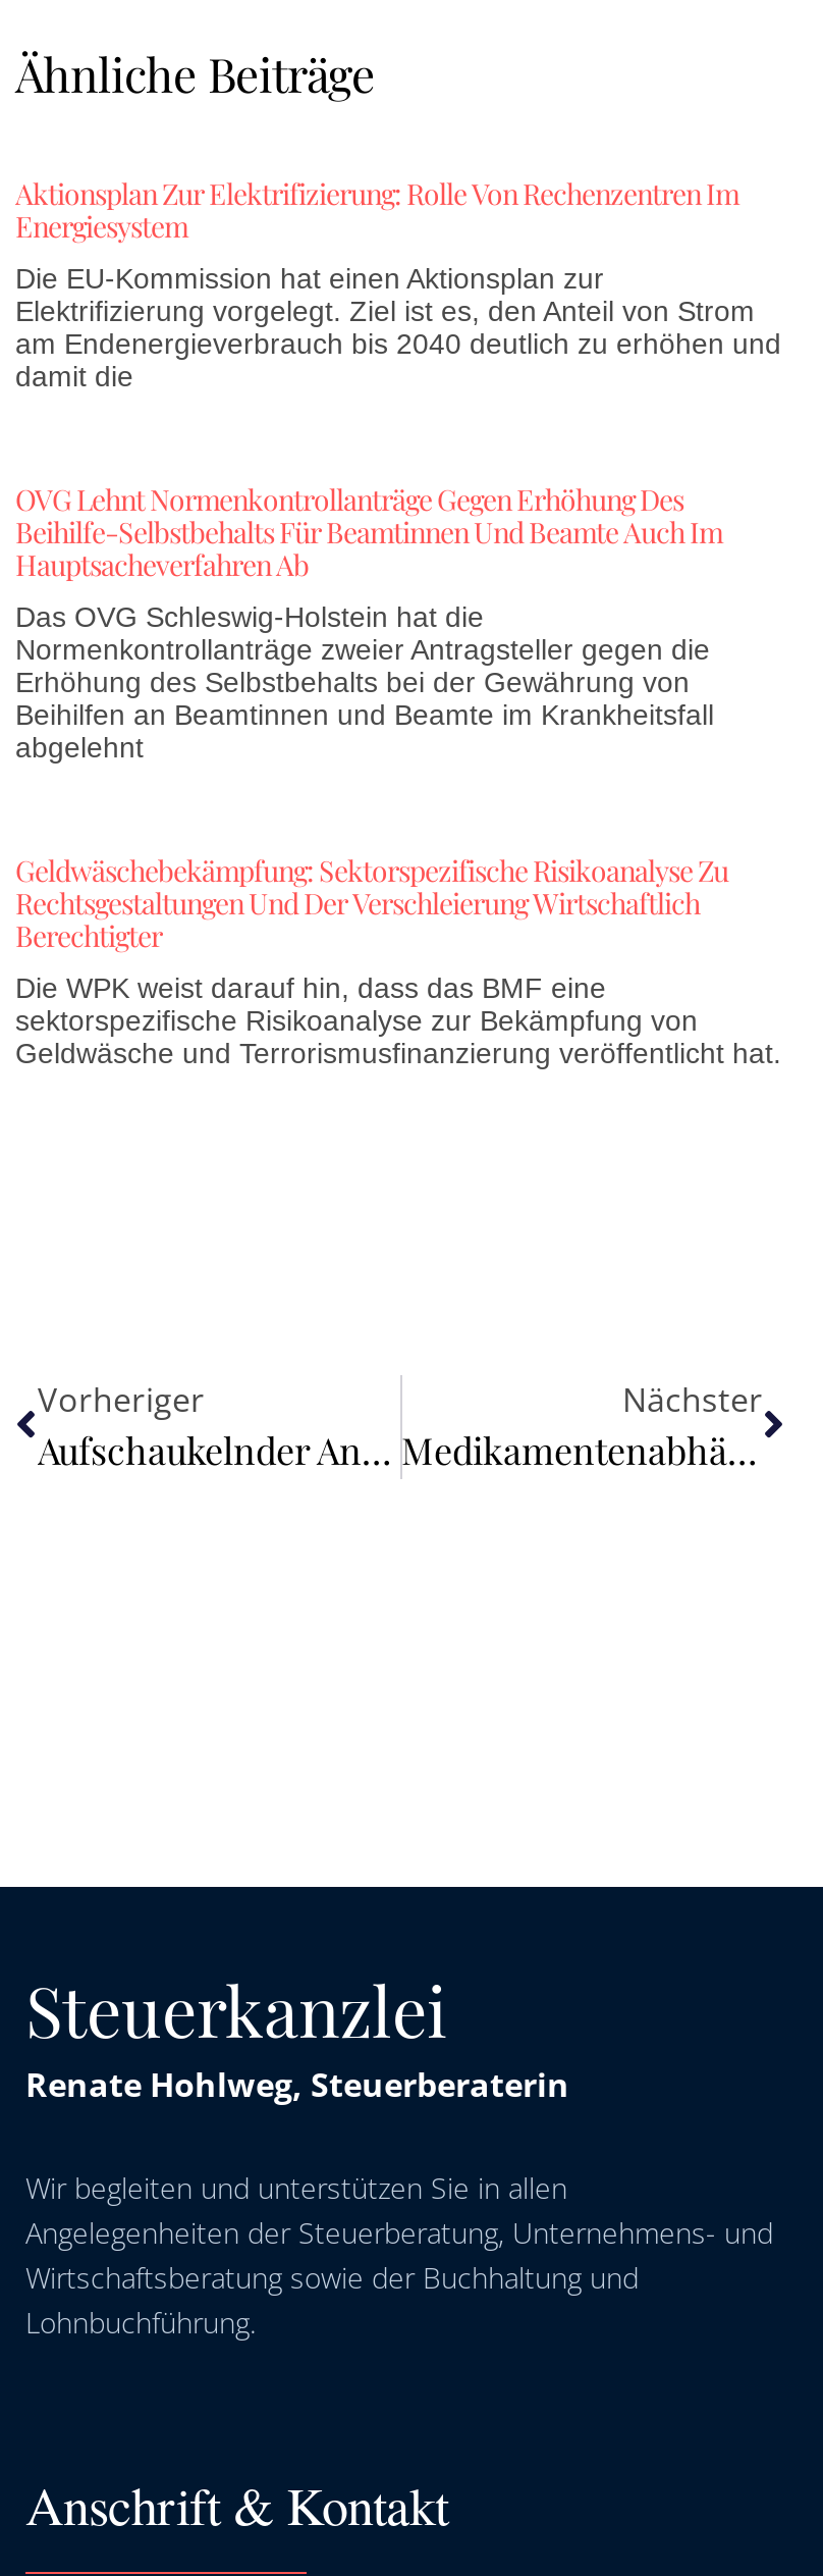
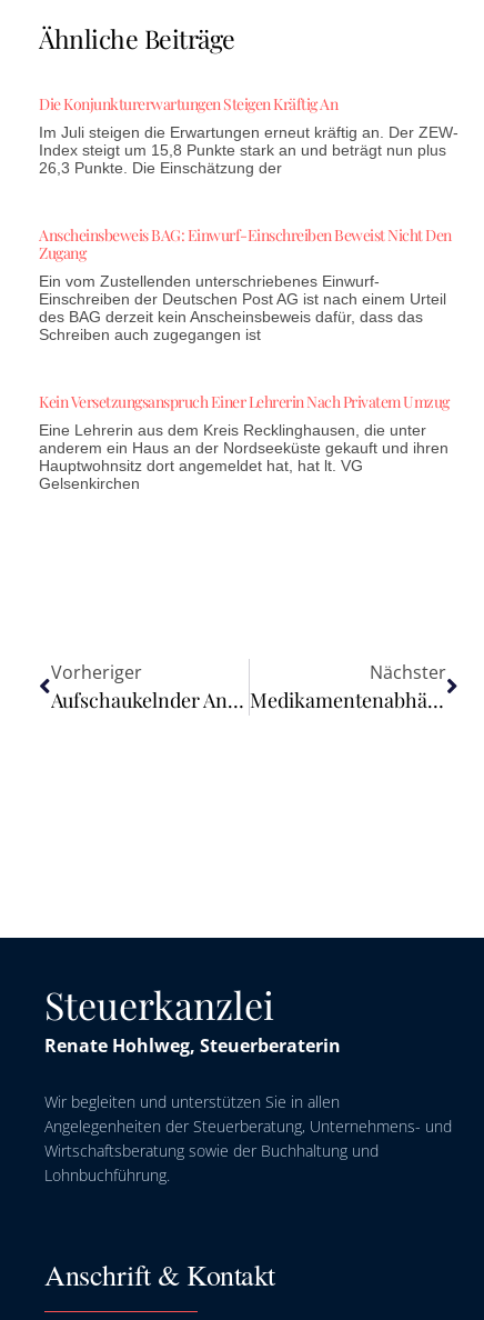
[15,175,781,393] Aktionsplan Zur Elektrifizierung: Rolle Von Rechenzentren Im | Energiesystem | Die EU-Kommission hat einen Aktionsplan zur | Elektrifizierung vorgelegt. Ziel ist es, den Anteil von Strom | am Endenergieverbrauch bis 2040 deutlich zu erhöhen und | damit die -> [39,94,458,177] Die Konjunkturerwartungen Steigen Kräftig An | Im Juli steigen die Erwartungen erneut kräftig an. Der ZEW- | Index steigt um 15,8 Punkte stark an und beträgt nun plus | 26,3 Punkte. Die Einschätzung der
[15,481,722,764] OVG Lehnt Normenkontrollanträge Gegen Erhöhung Des | Beihilfe-Selbstbehalts Für Beamtinnen Und Beamte Auch Im | Hauptsacheverfahren Ab | Das OVG Schleswig-Holstein hat die | Normenkontrollanträge zweier Antragsteller gegen die | Erhöhung des Selbstbehalts bei der Gewährung von | Beihilfen an Beamtinnen und Beamte im Krankheitsfall | abgelehnt -> [39,225,451,344] Anscheinsbeweis BAG: Einwurf-Einschreiben Beweist Nicht Den | Zugang | Ein vom Zustellenden unterschriebenes Einwurf- | Einschreiben der Deutschen Post AG ist nach einem Urteil | des BAG derzeit kein Anscheinsbeweis dafür, dass das | Schreiben auch zugegangen ist
[15,852,781,1070] Geldwäschebekämpfung: Sektorspezifische Risikoanalyse Zu | Rechtsgestaltungen Und Der Verschleierung Wirtschaftlich | Berechtigter | Die WPK weist darauf hin, dass das BMF eine | sektorspezifische Risikoanalyse zur Bekämpfung von | Geldwäsche und Terrorismusfinanzierung veröffentlicht hat. -> [39,392,449,493] Kein Versetzungsanspruch Einer Lehrerin Nach Privatem Umzug | Eine Lehrerin aus dem Kreis Recklinghausen, die unter | anderem ein Haus an der Nordseeküste gekauft und ihren | Hauptwohnsitz dort angemeldet hat, hat lt. VG | Gelsenkirchen

